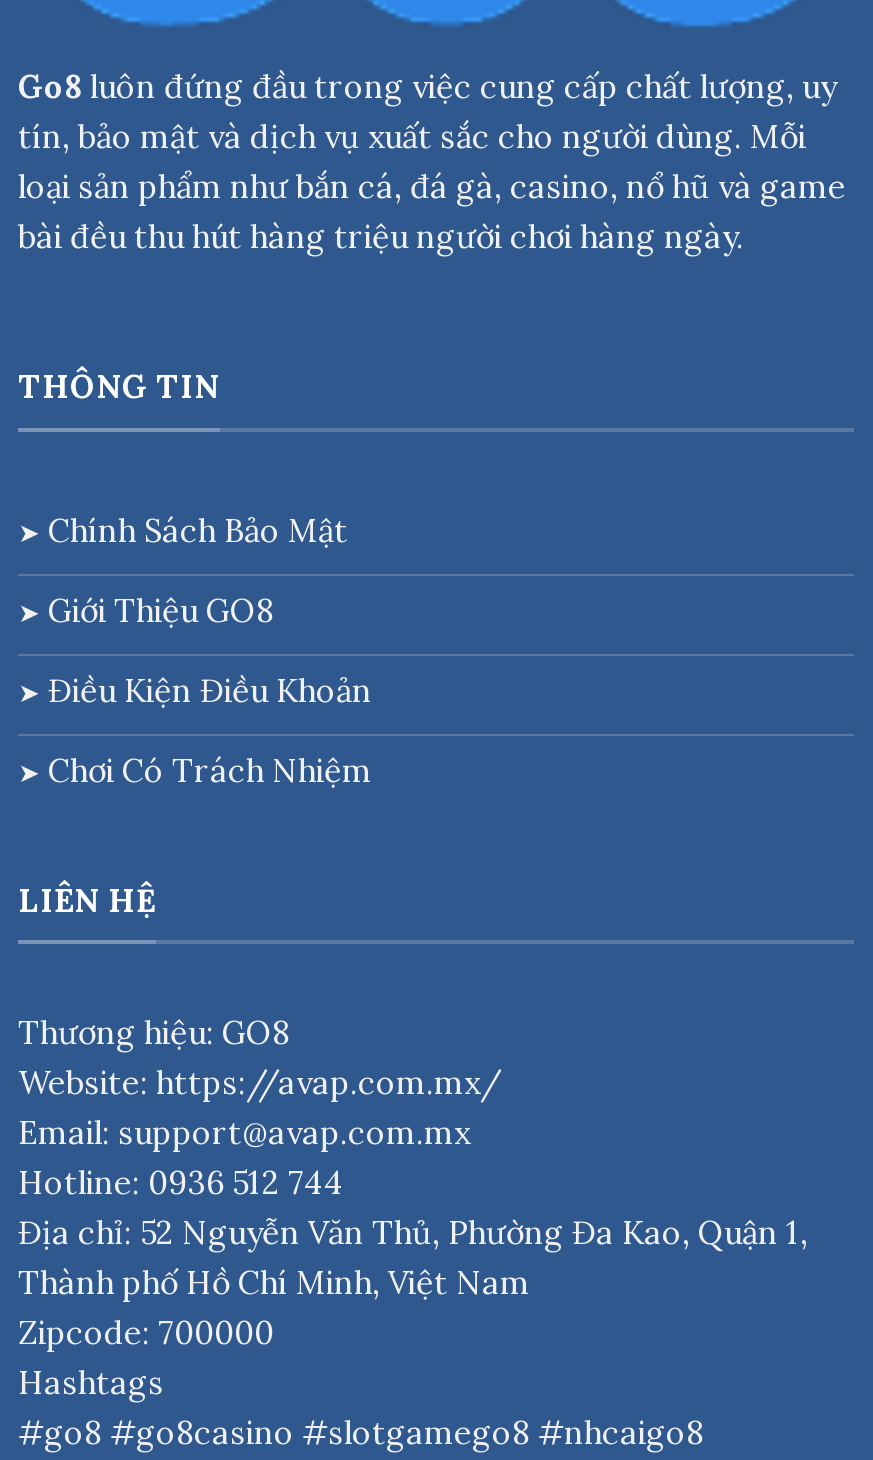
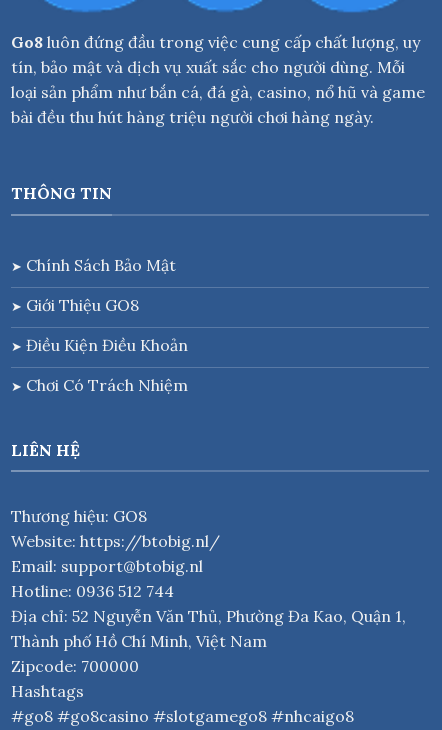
[18,1062,502,1102] Website: https://avap.com.mx/ -> [11,531,220,551] Website: https://btobig.nl/
[18,1112,470,1152] Email: support@avap.com.mx -> [11,556,203,576] Email: support@btobig.nl

